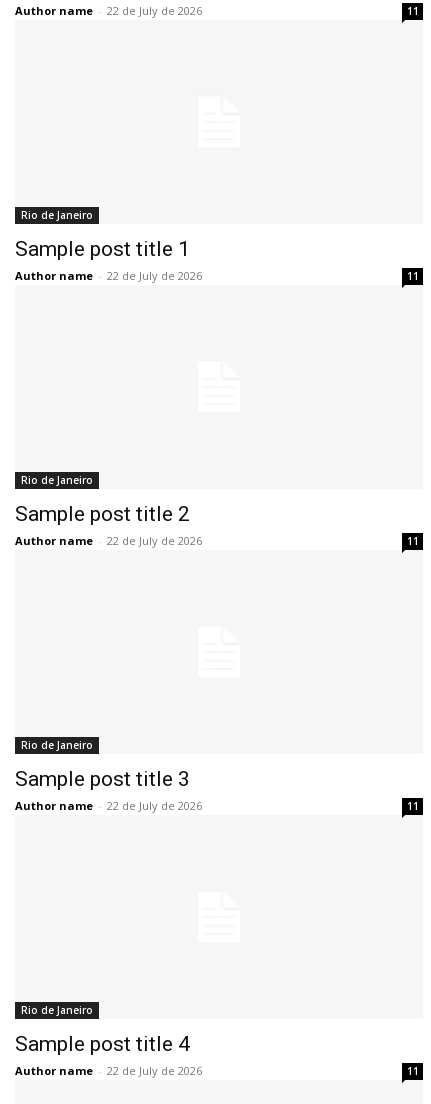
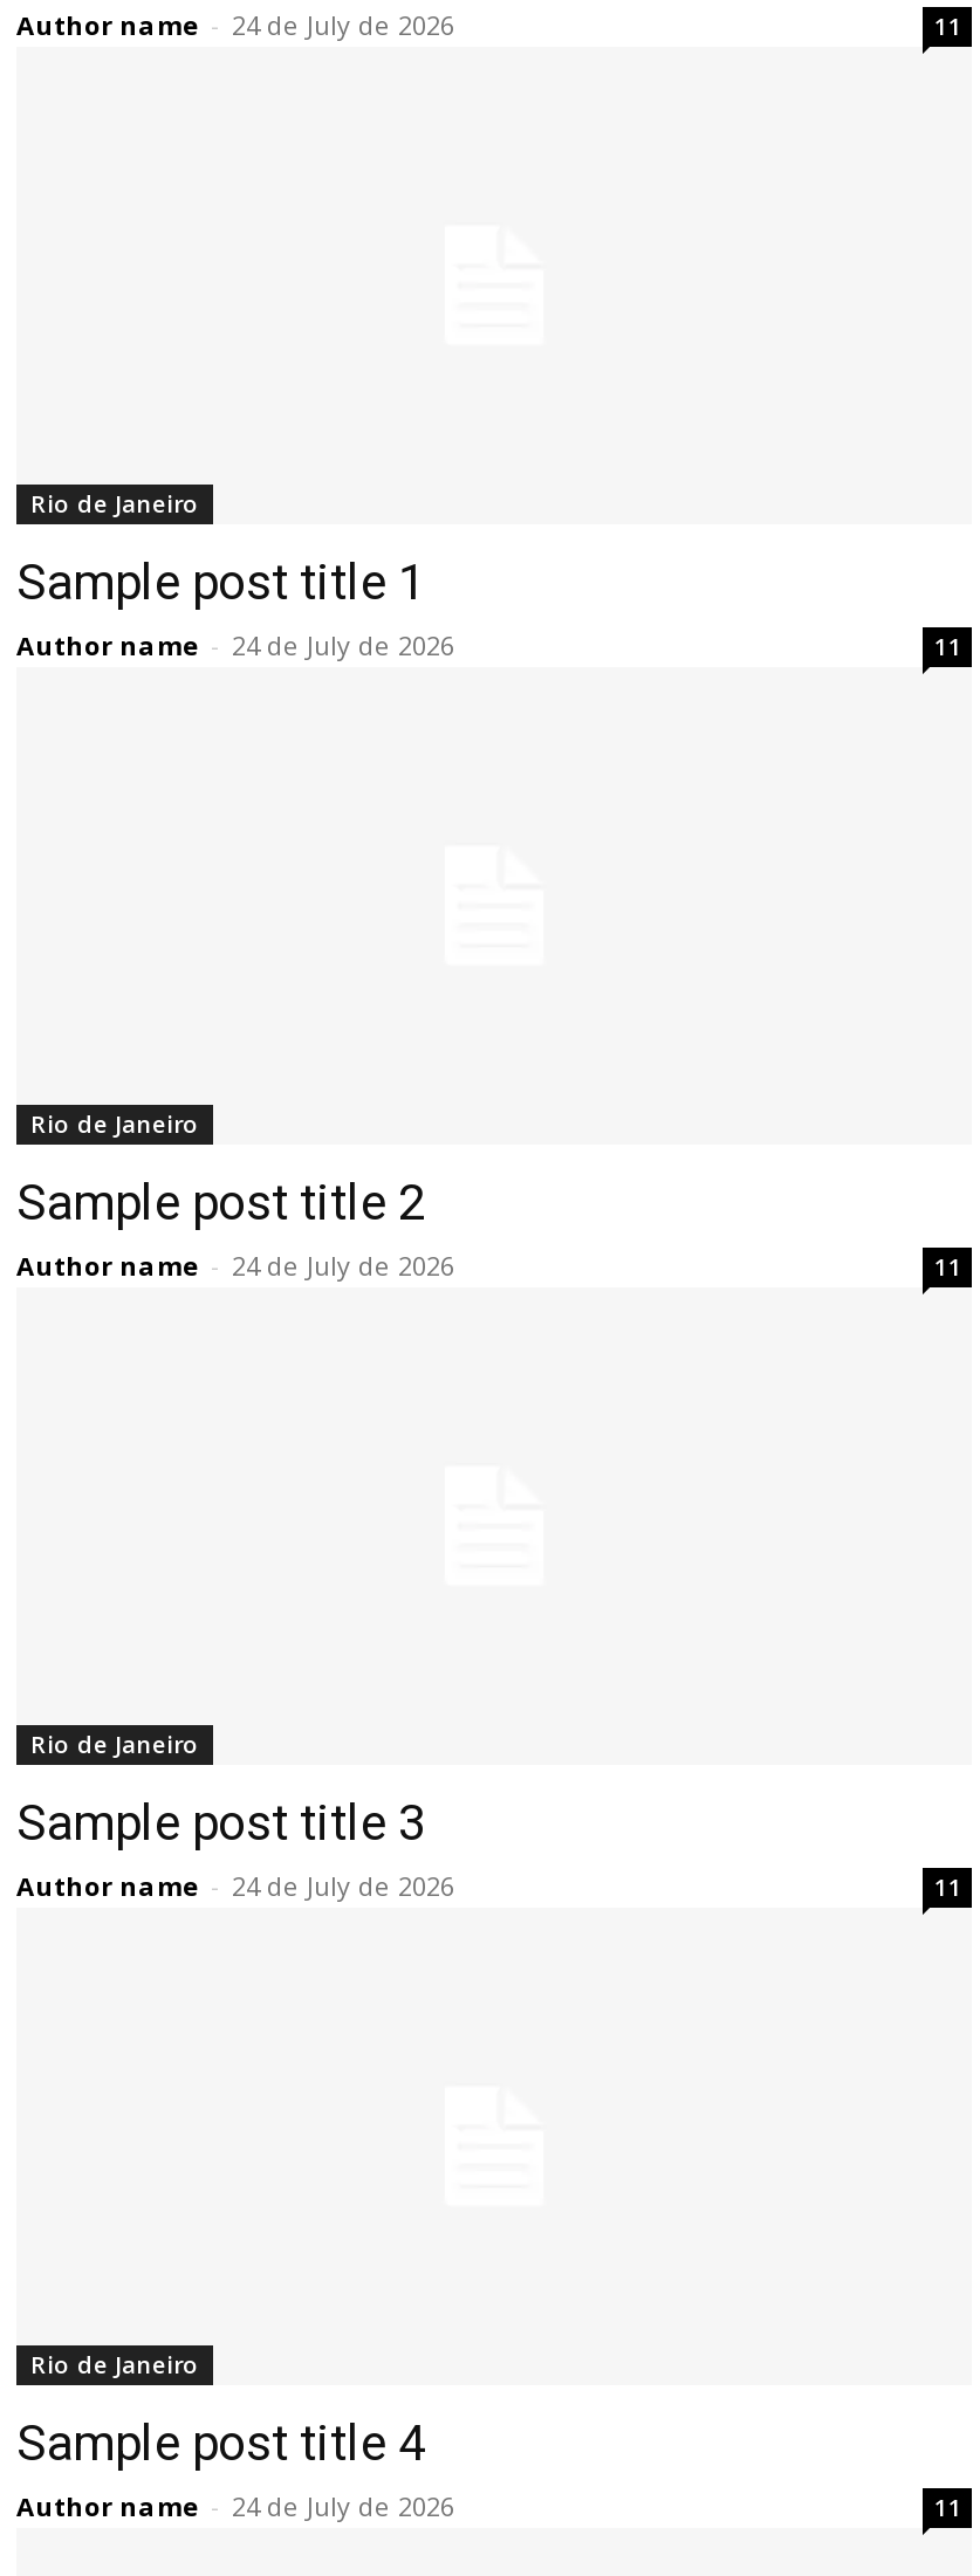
[15,3,202,18] Author name - 22 de July de 2026 -> [16,7,454,42] Author name - 24 de July de 2026
[15,268,202,283] Author name - 22 de July de 2026 -> [16,627,454,662] Author name - 24 de July de 2026
[15,533,202,548] Author name - 22 de July de 2026 -> [16,1248,454,1283] Author name - 24 de July de 2026
[15,798,202,813] Author name - 22 de July de 2026 -> [16,1868,454,1903] Author name - 24 de July de 2026
[15,1063,202,1078] Author name - 22 de July de 2026 -> [16,2488,454,2523] Author name - 24 de July de 2026

